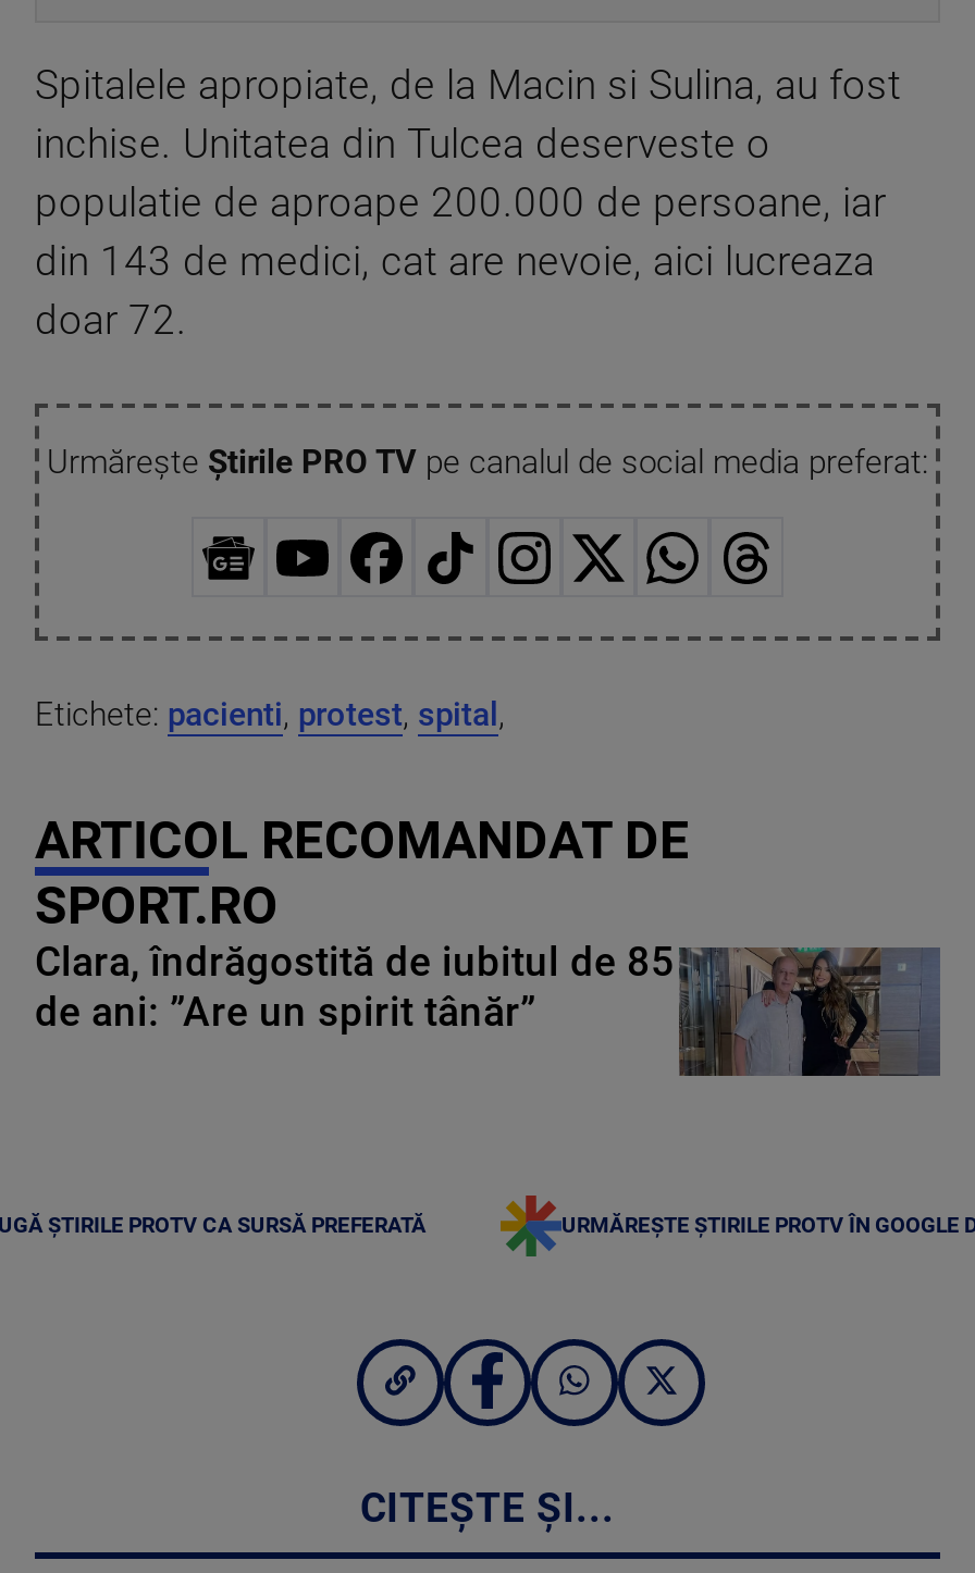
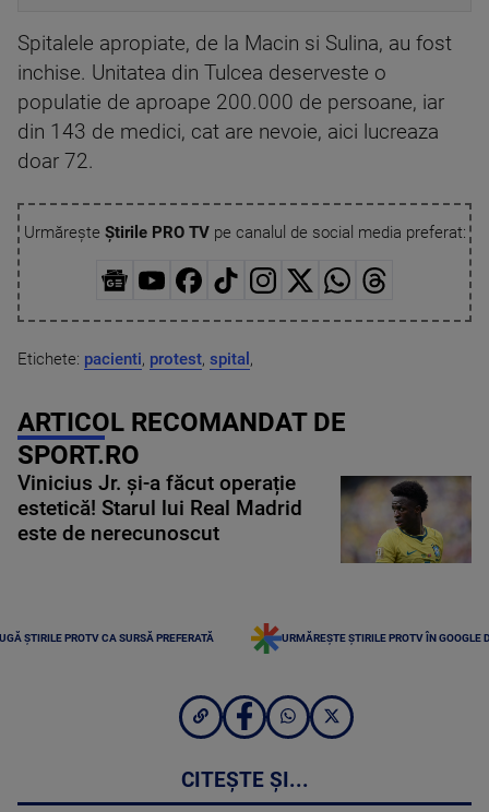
[35,938,940,1078] [image] | Clara, îndrăgostită de iubitul de 85 | de ani: ”Are un spirit tânăr” -> [17,471,472,564] [image] | Vinicius Jr. și-a făcut operație | estetică! Starul lui Real Madrid | este de nerecunoscut

